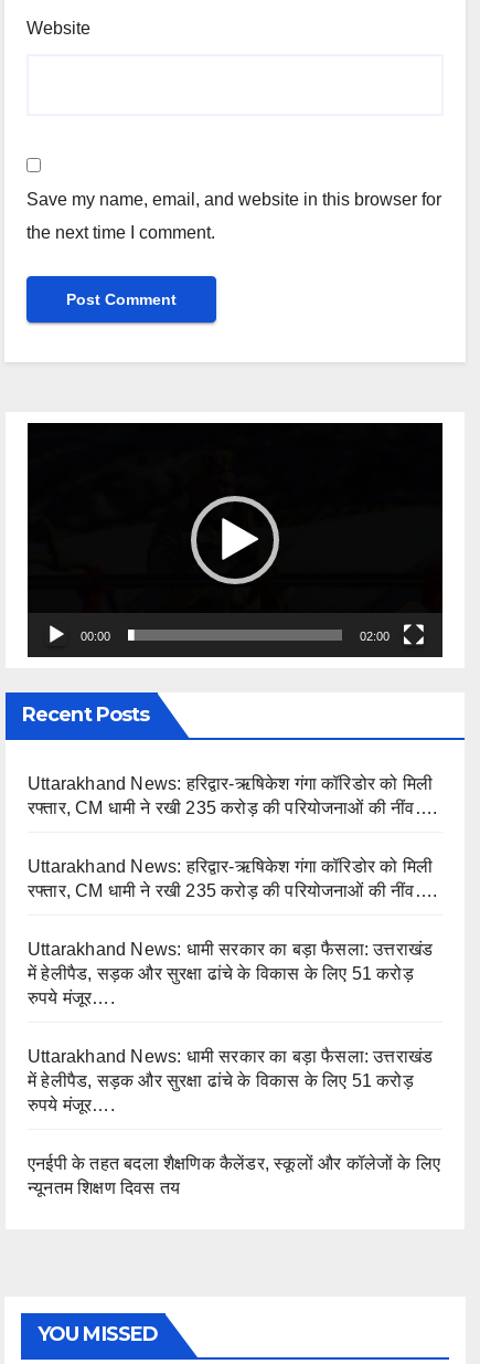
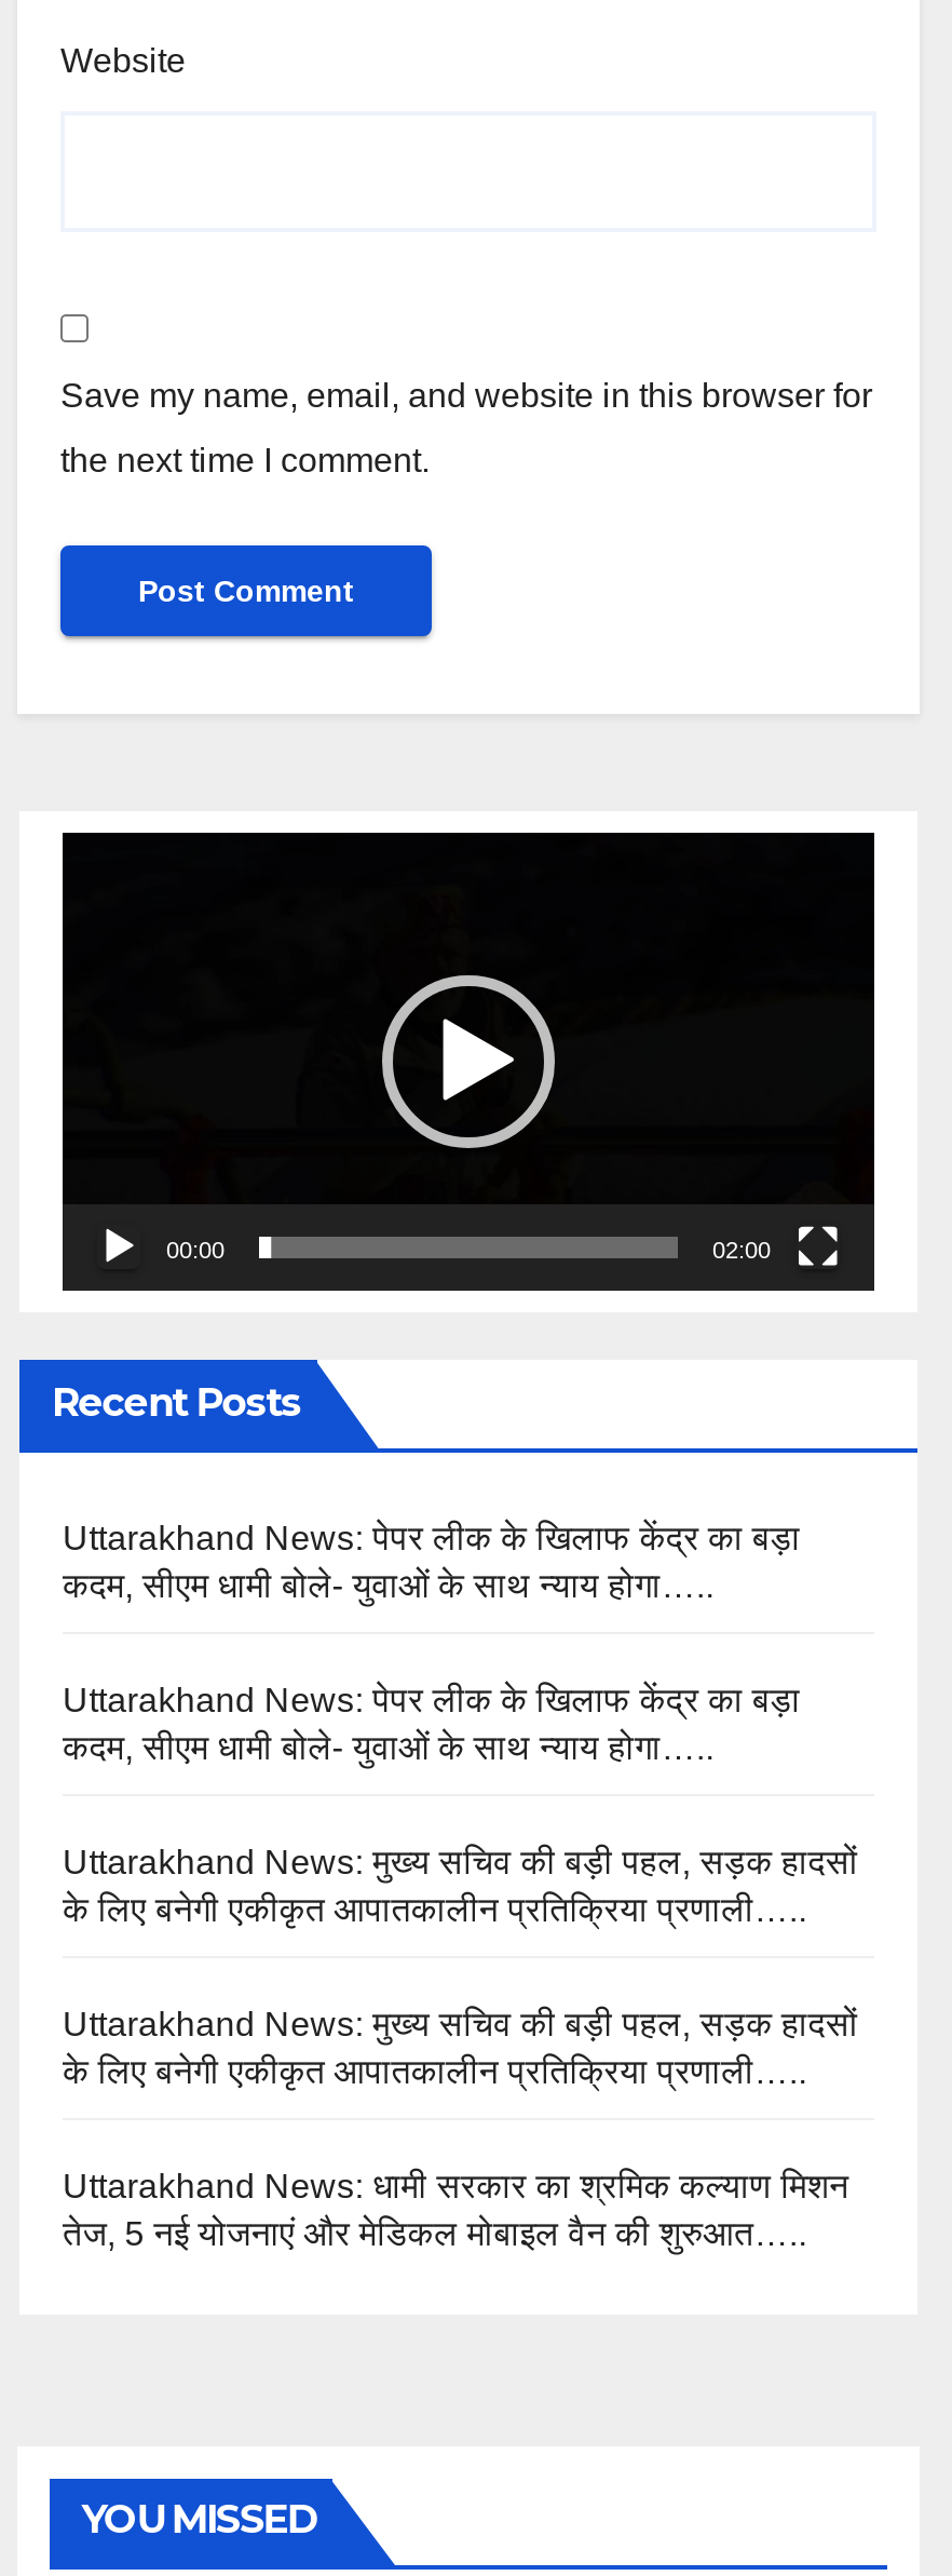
[28,774,437,817] Uttarakhand News: हरिद्वार-ऋषिकेश गंगा कॉरिडोर को मिली | रफ्तार, CM धामी ने रखी 235 करोड़ की परियोजनाओं की नींव…. -> [63,1519,800,1603] Uttarakhand News: पेपर लीक के खिलाफ केंद्र का बड़ा | कदम, सीएम धामी बोले- युवाओं के साथ न्याय होगा…..
[28,857,437,900] Uttarakhand News: हरिद्वार-ऋषिकेश गंगा कॉरिडोर को मिली | रफ्तार, CM धामी ने रखी 235 करोड़ की परियोजनाओं की नींव…. -> [63,1681,800,1765] Uttarakhand News: पेपर लीक के खिलाफ केंद्र का बड़ा | कदम, सीएम धामी बोले- युवाओं के साथ न्याय होगा…..
[28,940,433,1007] Uttarakhand News: धामी सरकार का बड़ा फैसला: उत्तराखंड | में हेलीपैड, सड़क और सुरक्षा ढांचे के विकास के लिए 51 करोड़ | रुपये मंजूर…. -> [63,1843,858,1927] Uttarakhand News: मुख्य सचिव की बड़ी पहल, सड़क हादसों | के लिए बनेगी एकीकृत आपातकालीन प्रतिक्रिया प्रणाली…..
[28,1047,433,1114] Uttarakhand News: धामी सरकार का बड़ा फैसला: उत्तराखंड | में हेलीपैड, सड़क और सुरक्षा ढांचे के विकास के लिए 51 करोड़ | रुपये मंजूर…. -> [63,2005,858,2089] Uttarakhand News: मुख्य सचिव की बड़ी पहल, सड़क हादसों | के लिए बनेगी एकीकृत आपातकालीन प्रतिक्रिया प्रणाली…..
[28,1154,440,1197] एनईपी के तहत बदला शैक्षणिक कैलेंडर, स्कूलों और कॉलेजों के लिए | न्यूनतम शिक्षण दिवस तय -> [63,2167,849,2251] Uttarakhand News: धामी सरकार का श्रमिक कल्याण मिशन | तेज, 5 नई योजनाएं और मेडिकल मोबाइल वैन की शुरुआत…..

